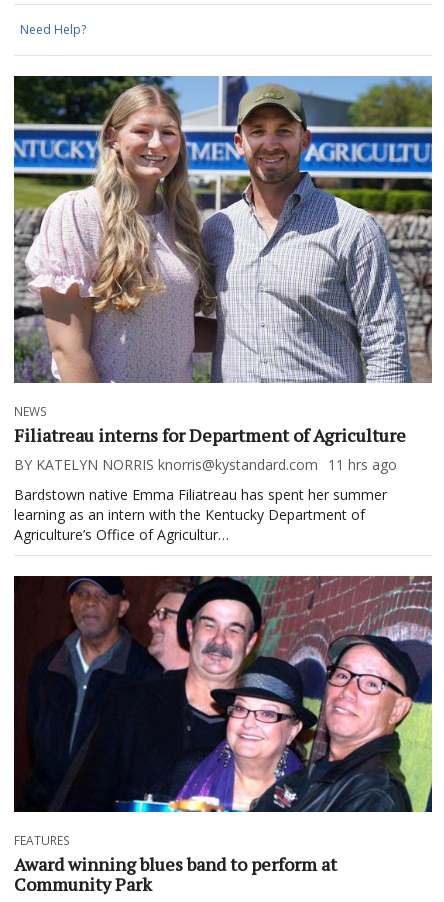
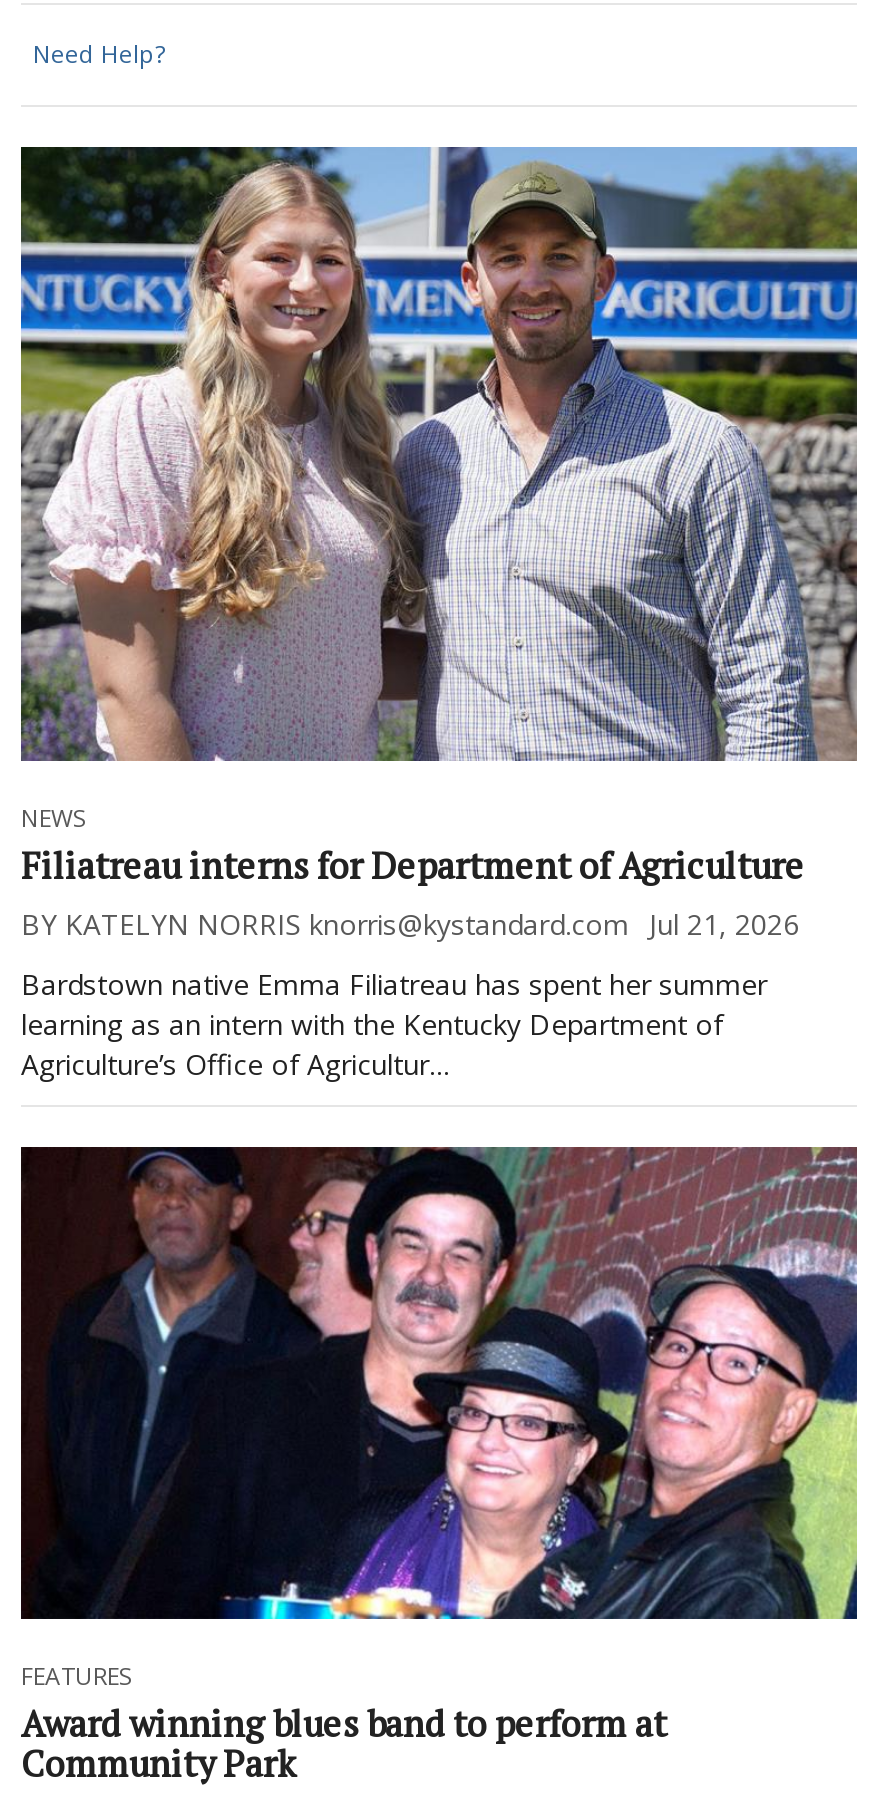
[14,455,397,474] BY KATELYN NORRIS knorris@kystandard.com 11 hrs ago -> [21,904,799,942] BY KATELYN NORRIS knorris@kystandard.com Jul 21, 2026

